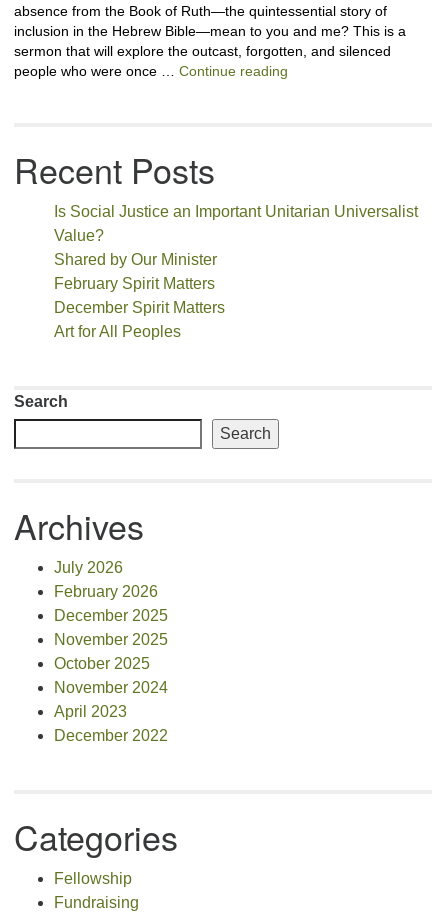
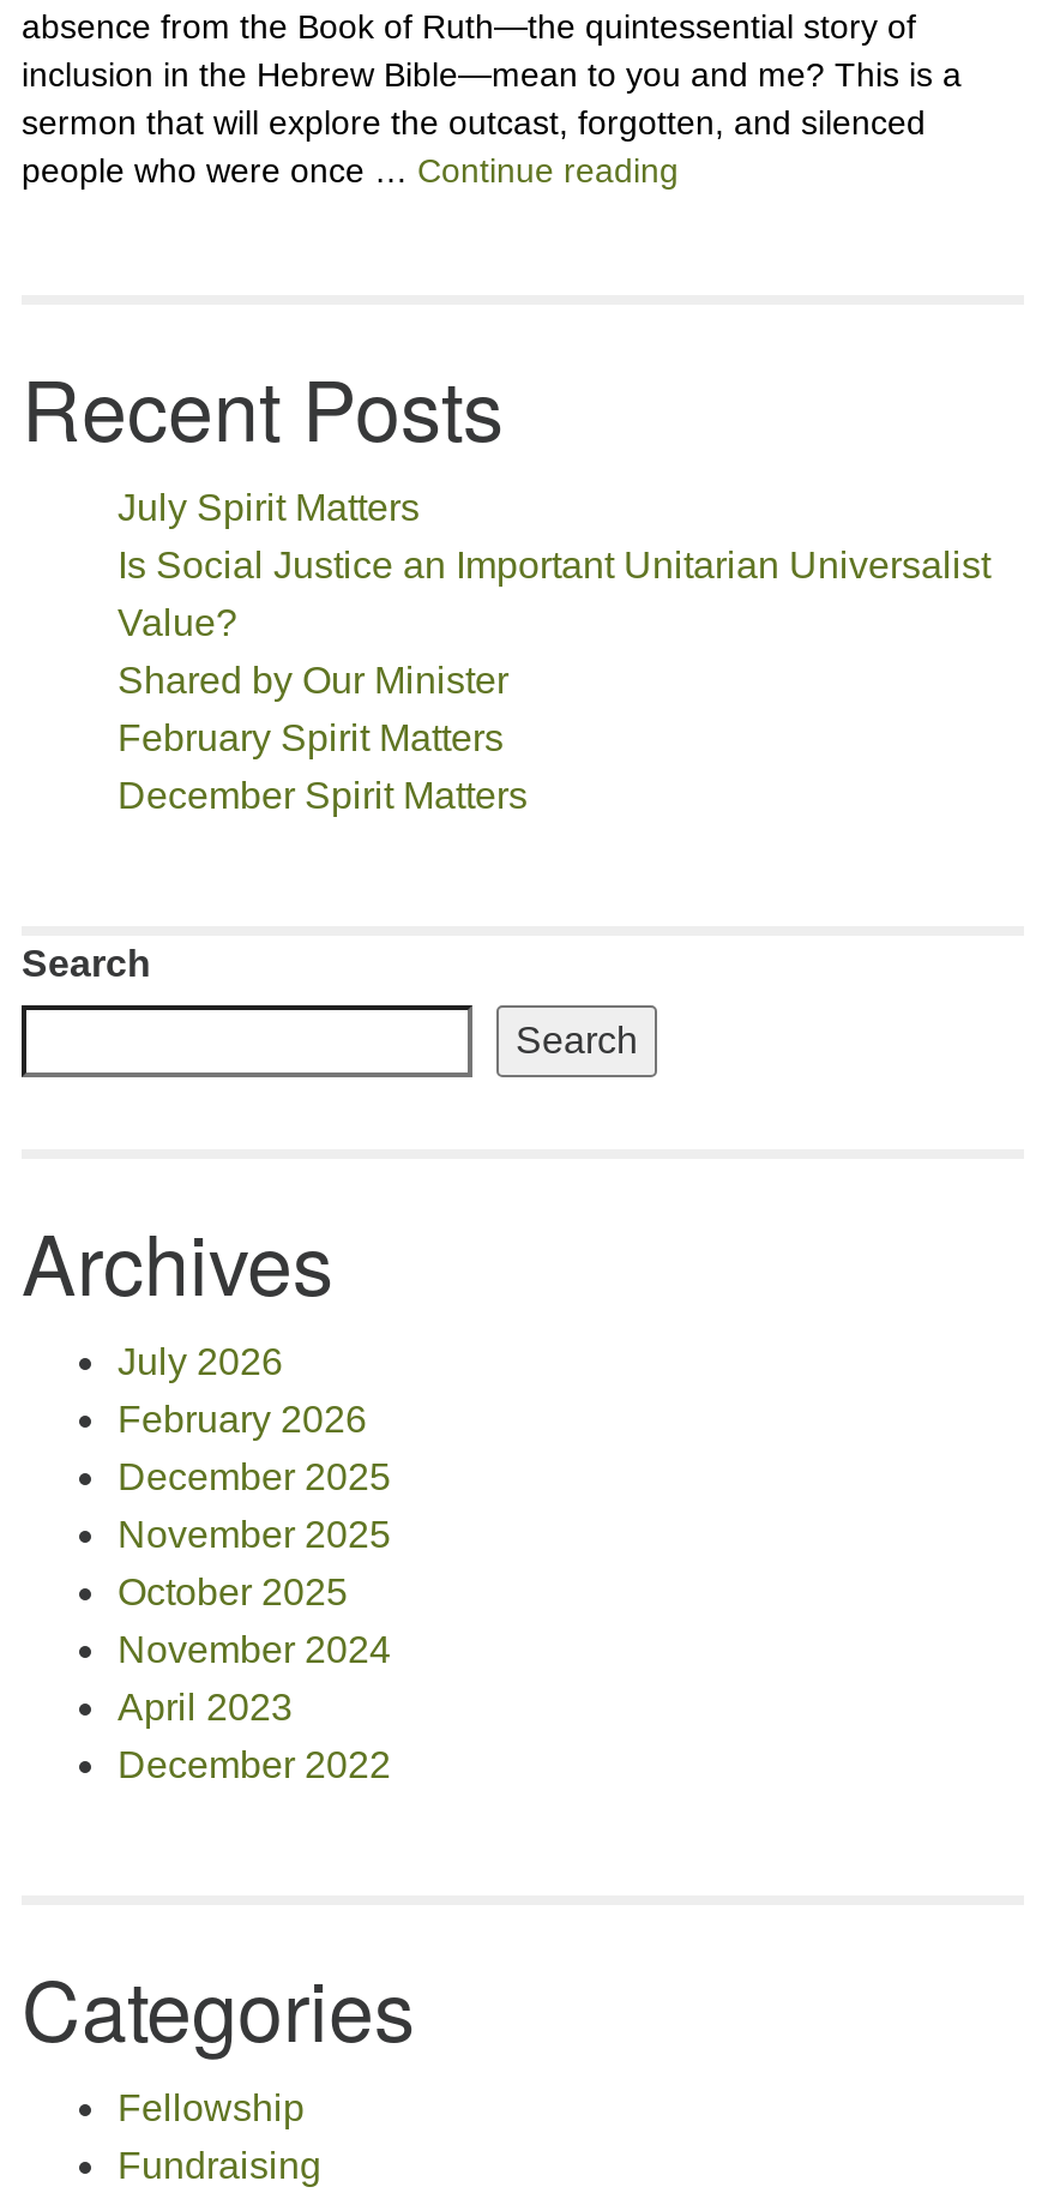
none -> [118,486,420,527] July Spirit Matters
moved [54,202,418,315] -> [118,543,990,815]: Is Social Justice an Important Unitarian Universalist | Value? | Shared by Our Minister | February Spirit Matters | December Spirit Matters
[54,322,181,339] Art for All Peoples -> none

